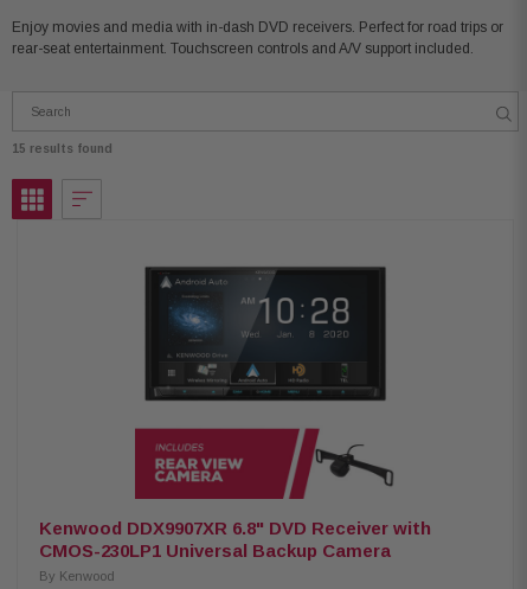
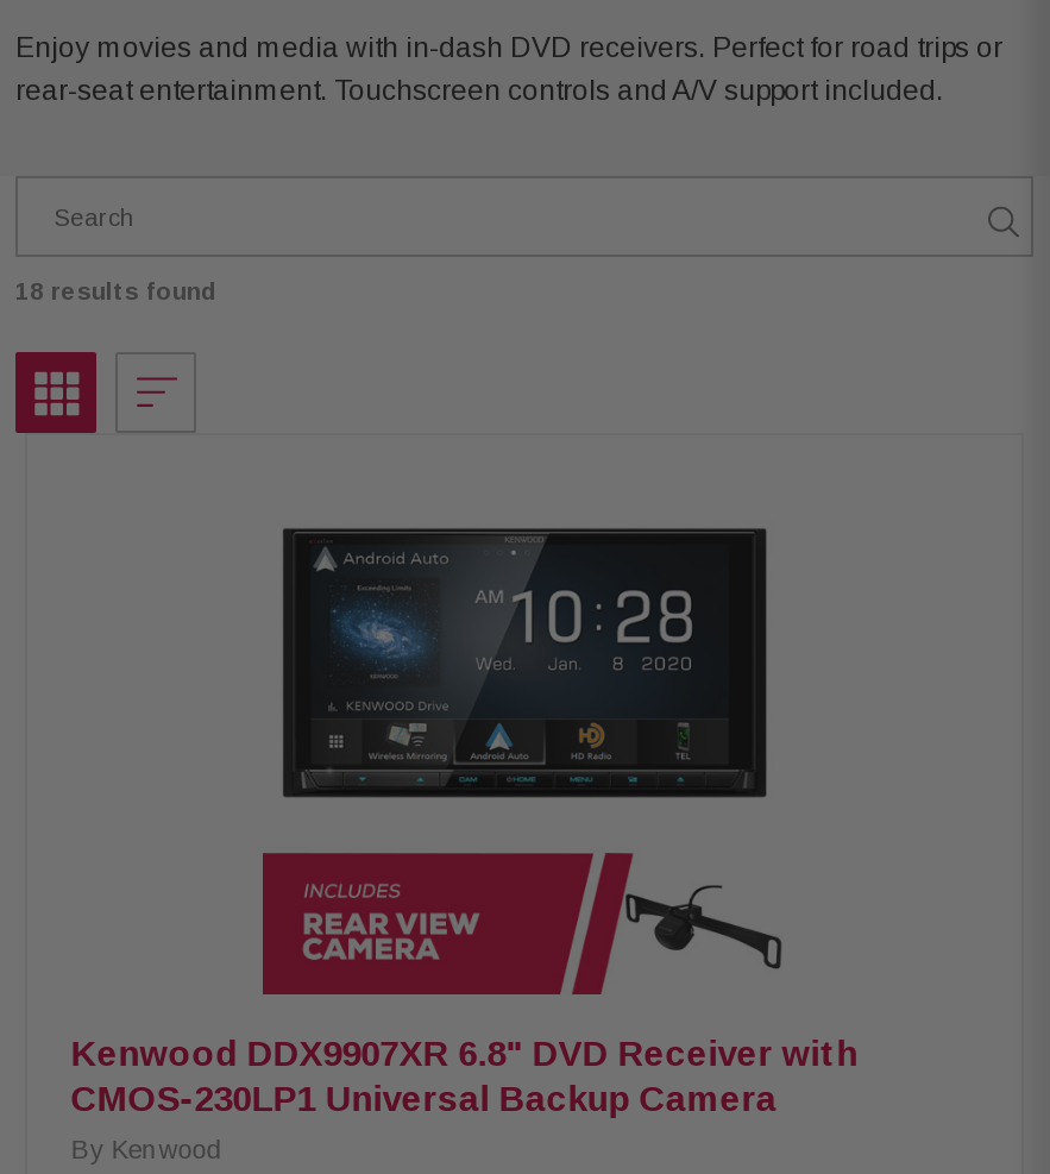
[12,142,113,155] 15 results found -> [15,279,218,305] 18 results found

